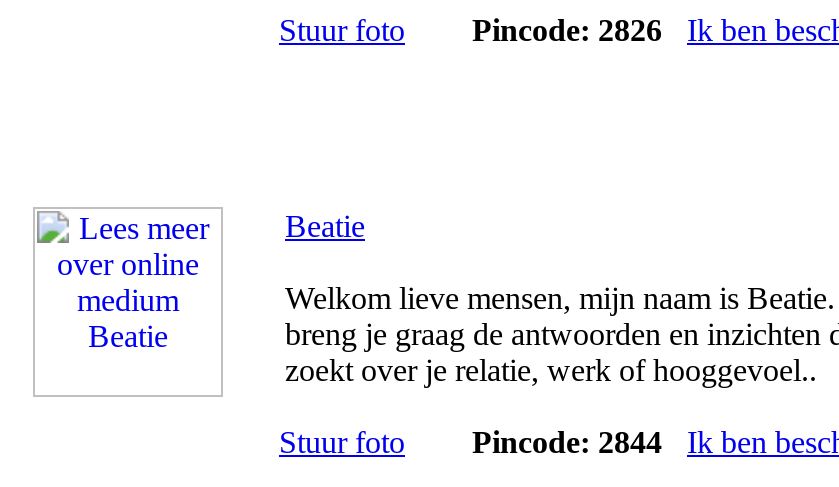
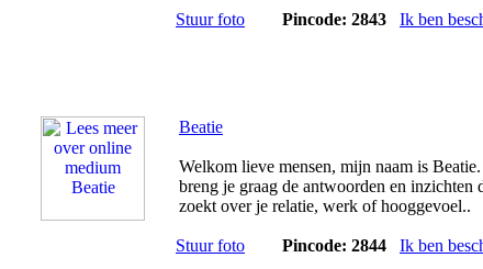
[472,13,662,47] Pincode: 2826 -> [282,10,386,28] Pincode: 2843

